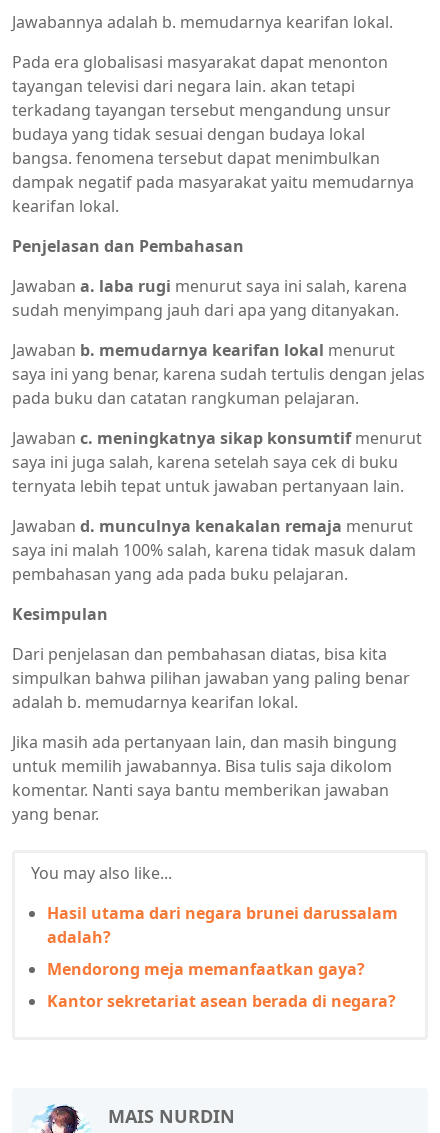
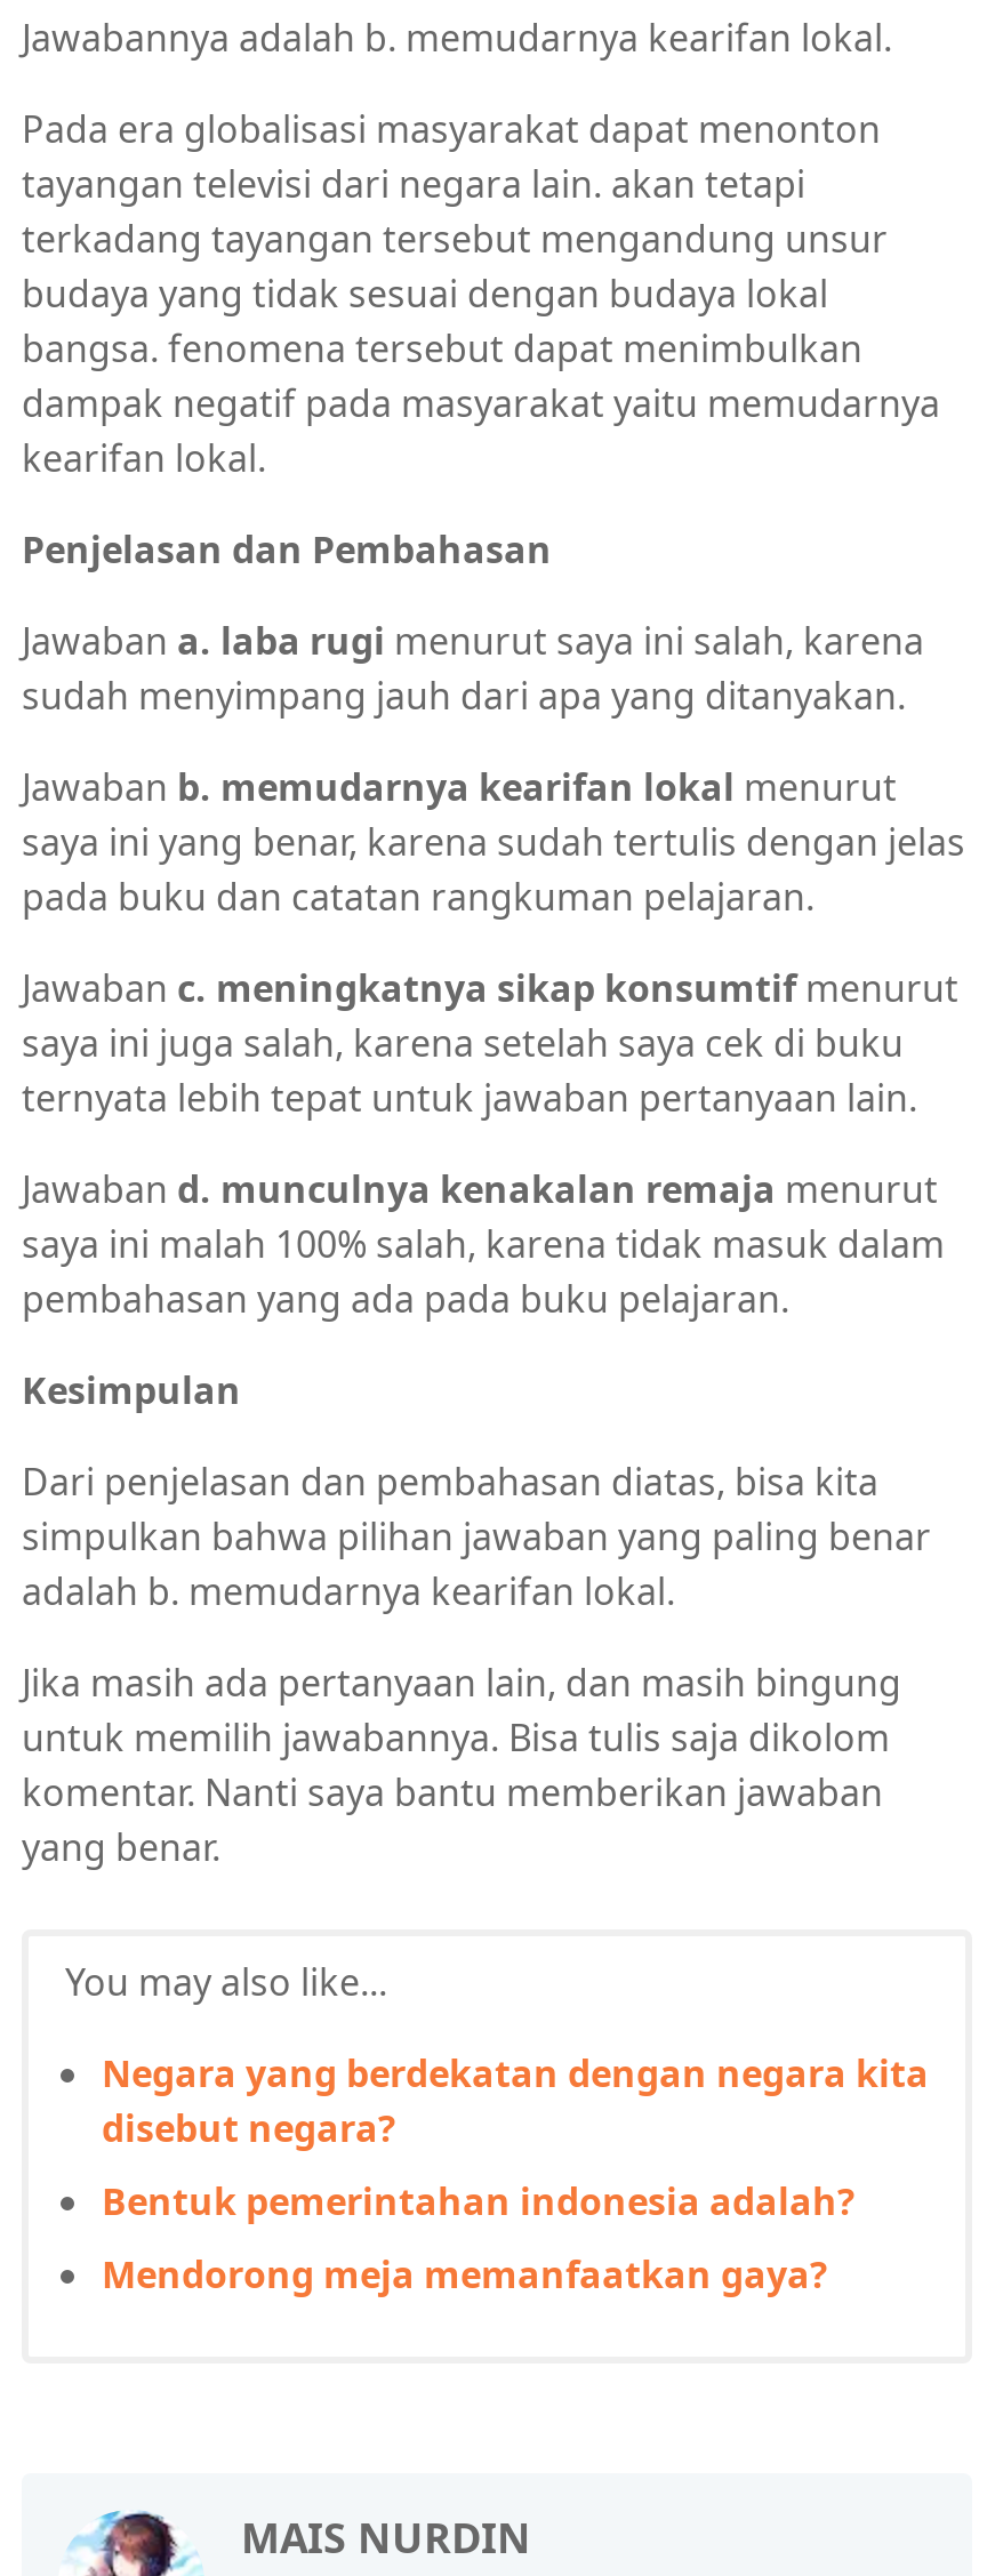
[47,902,398,948] Hasil utama dari negara brunei darussalam | adalah? -> [102,2048,929,2226] Negara yang berdekatan dengan negara kita | disebut negara? | Bentuk pemerintahan indonesia adalah?
moved [47,958,365,980] -> [102,2249,828,2300]: Mendorong meja memanfaatkan gaya?
[47,990,396,1012] Kantor sekretariat asean berada di negara? -> none

